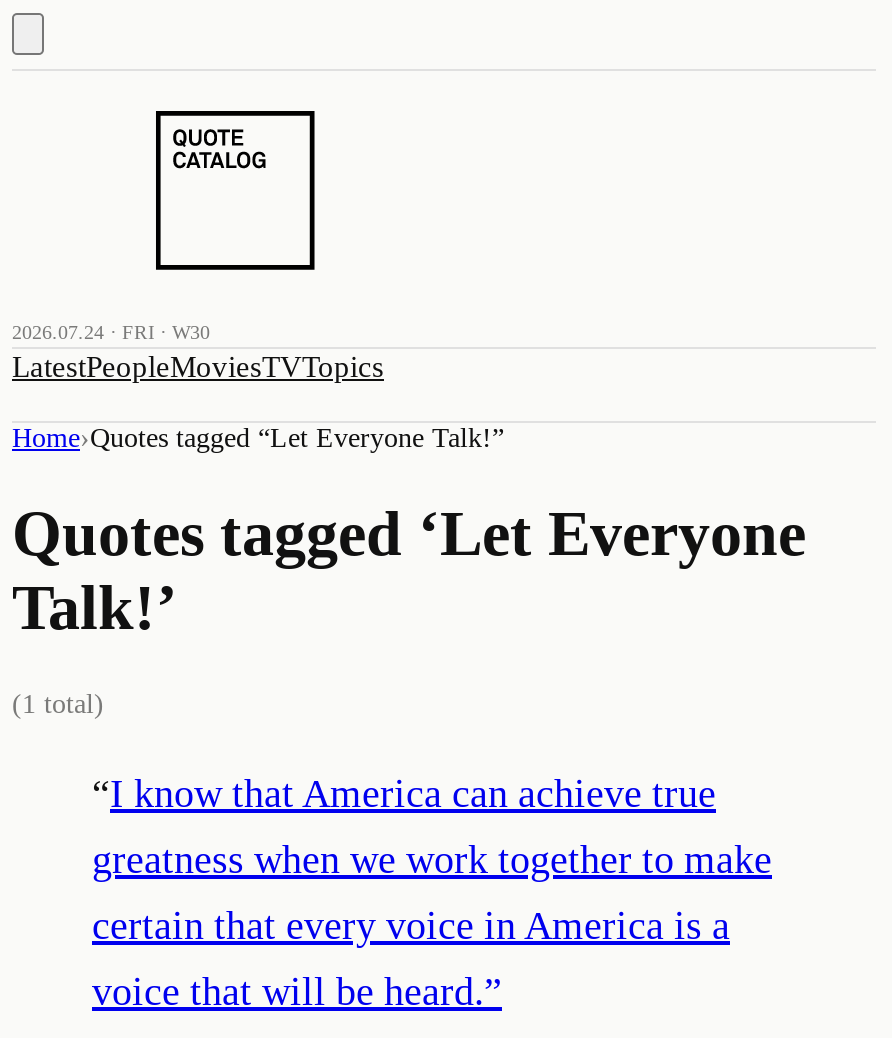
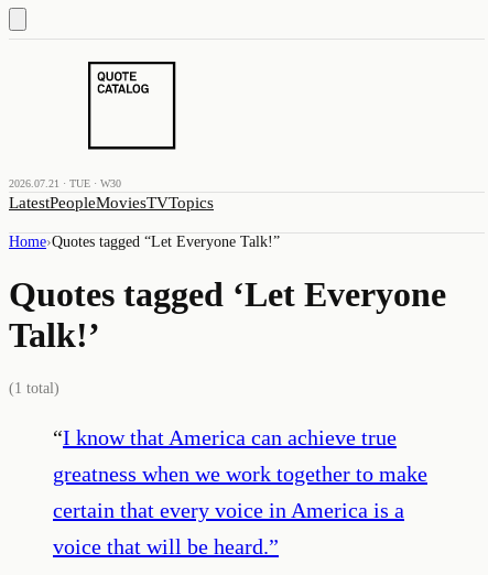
[12,321,210,343] 2026.07.24 · FRI · W30 -> [9,177,121,189] 2026.07.21 · TUE · W30

